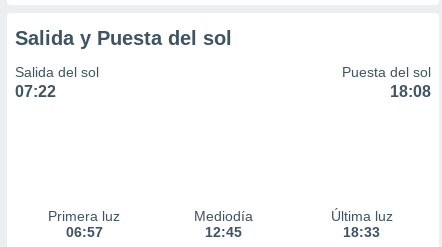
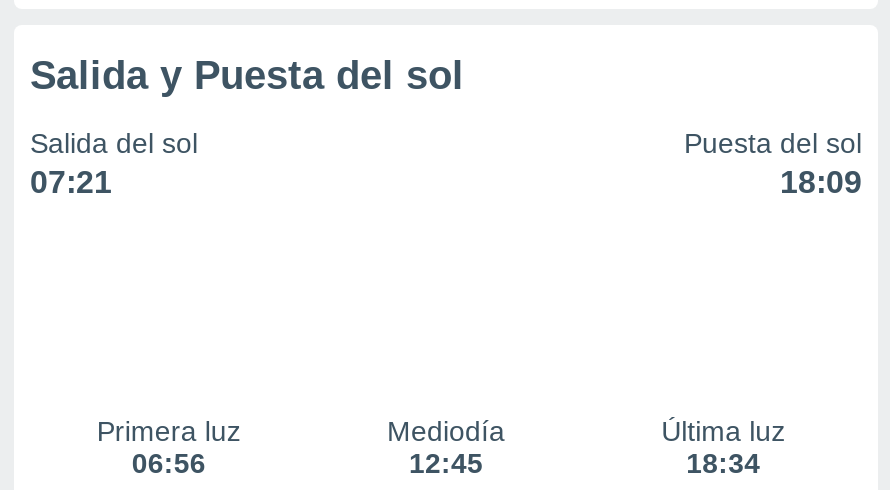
[15,83,56,100] 07:22 -> [30,165,112,199] 07:21
[390,83,431,100] 18:08 -> [780,165,862,199] 18:09
[66,224,103,240] 06:57 -> [132,447,206,479] 06:56
[343,224,380,240] 18:33 -> [686,447,760,479] 18:34

